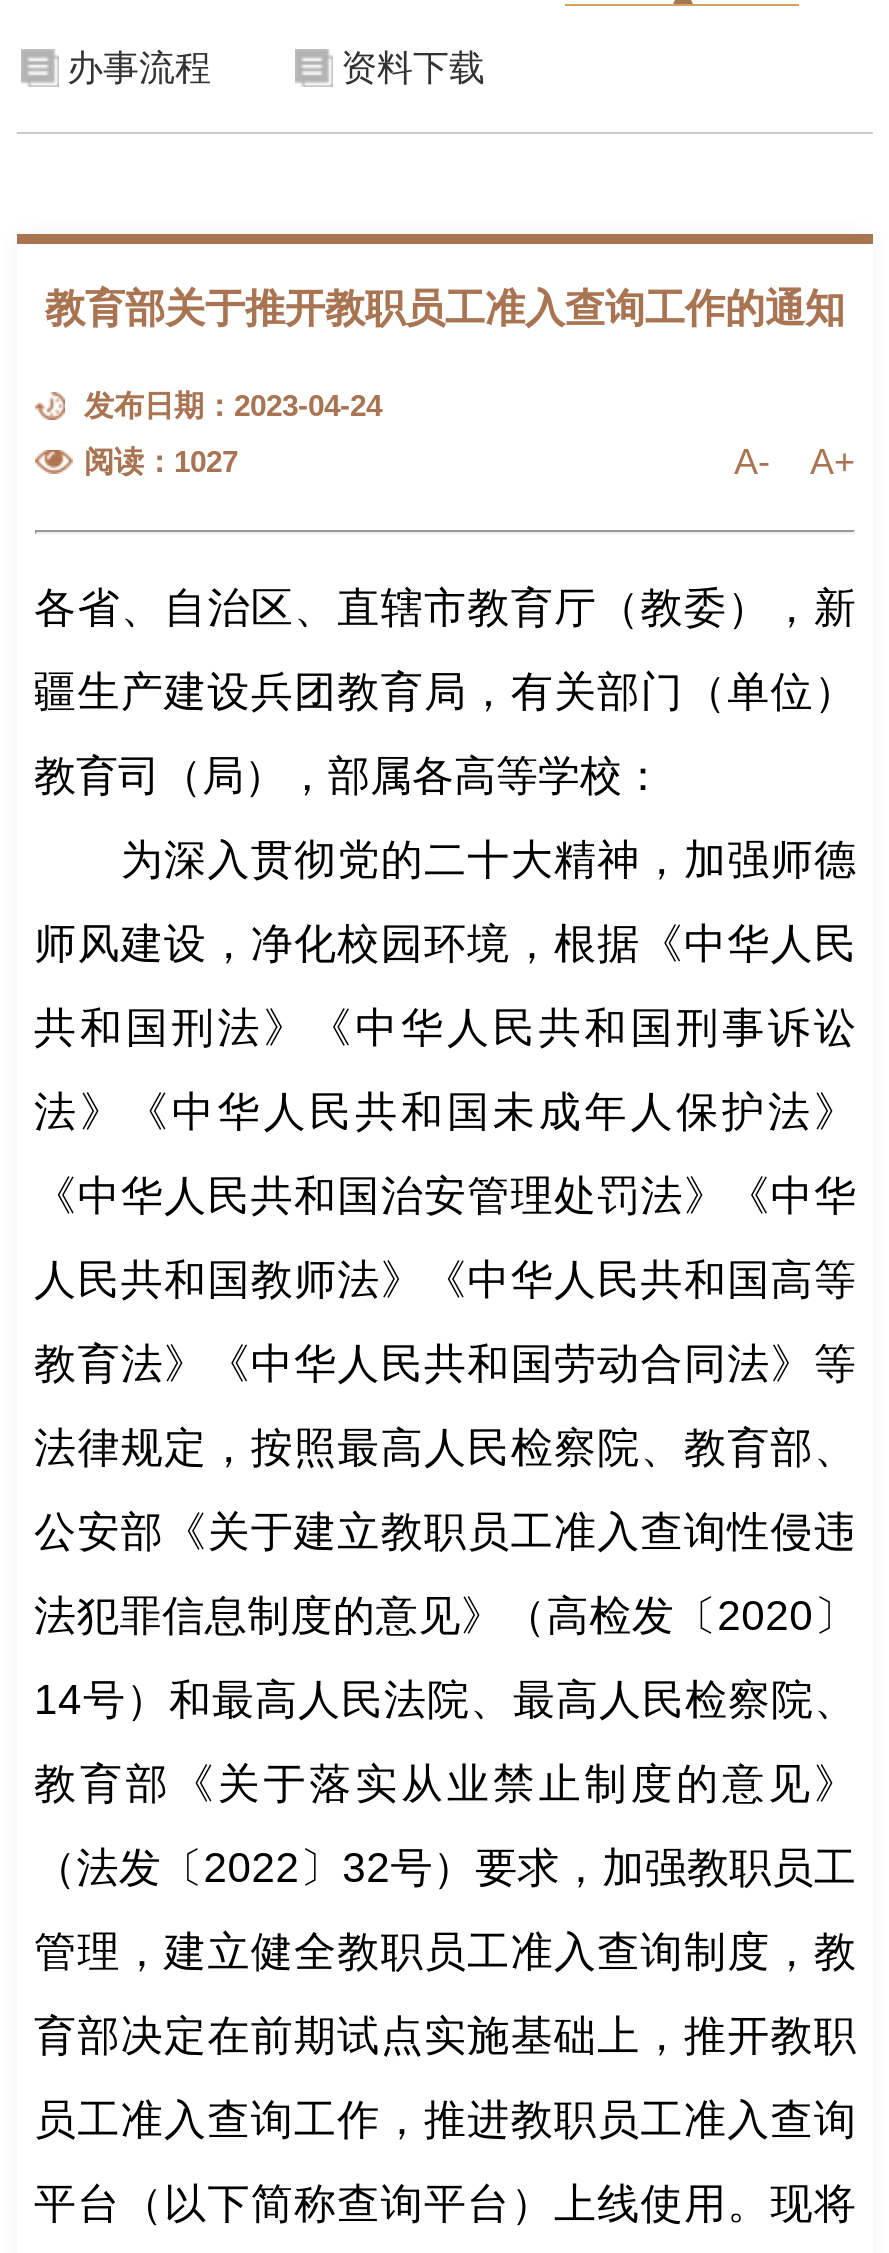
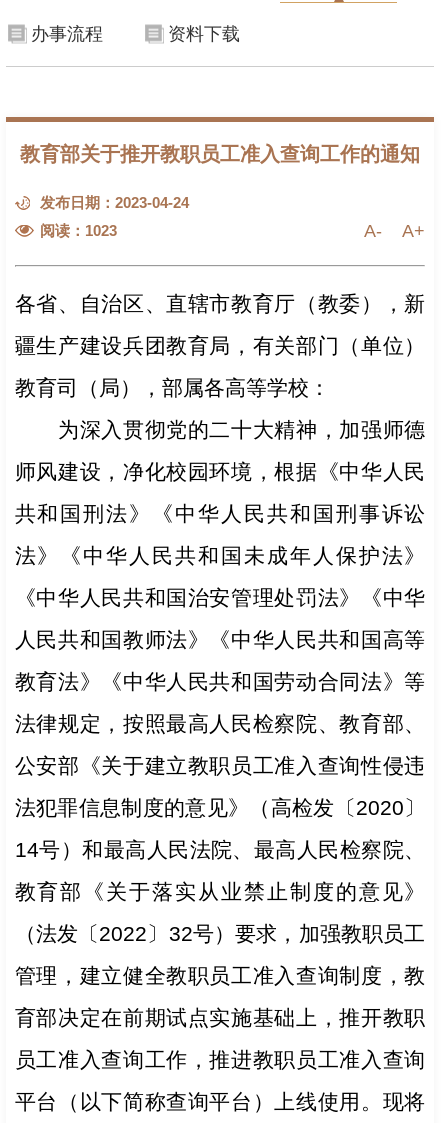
[84,444,238,478] 阅读：1027 -> [39,222,116,239] 阅读：1023

